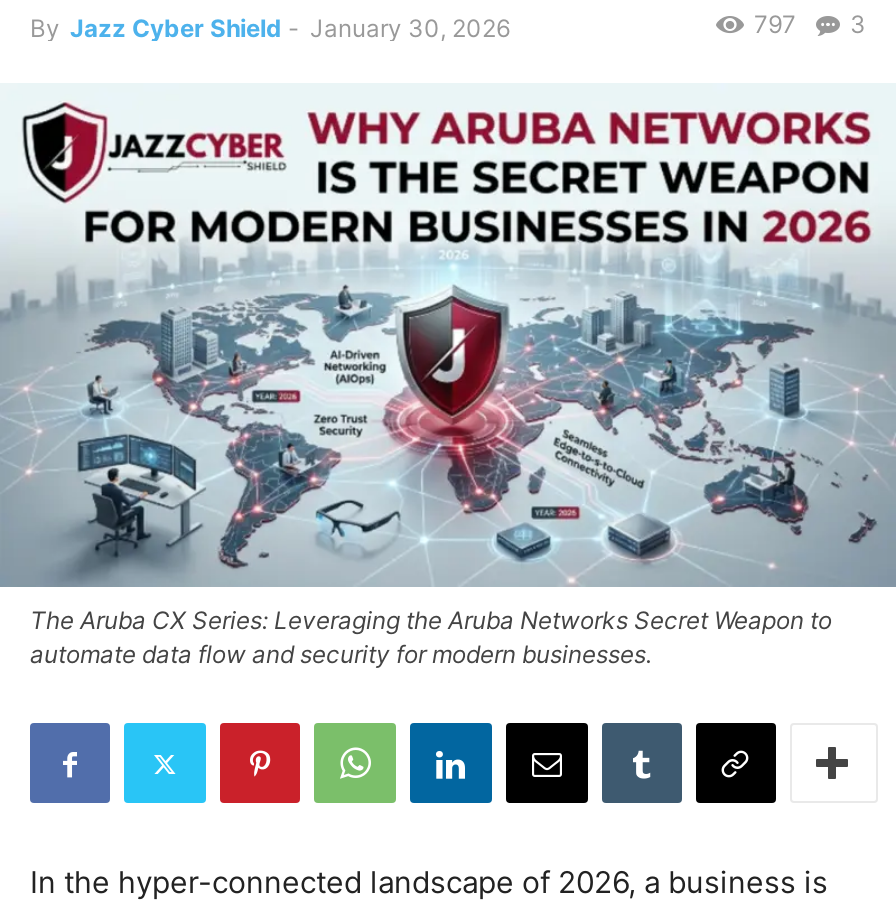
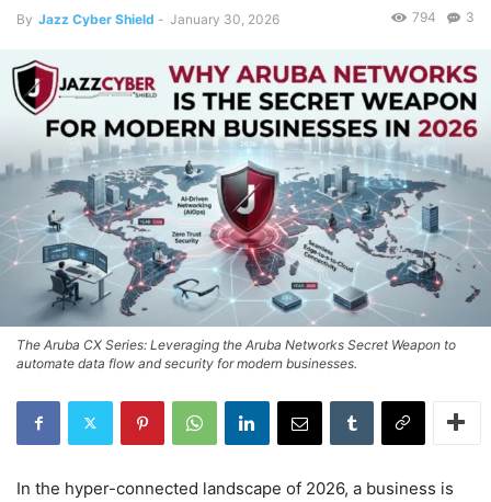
[754,9,866,39] 797 3 -> [412,9,475,25] 794 3

